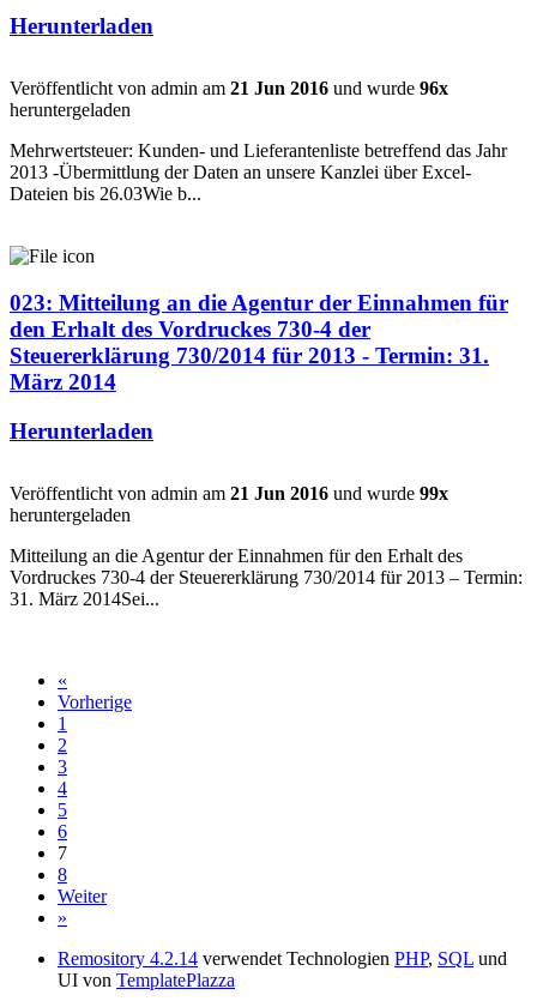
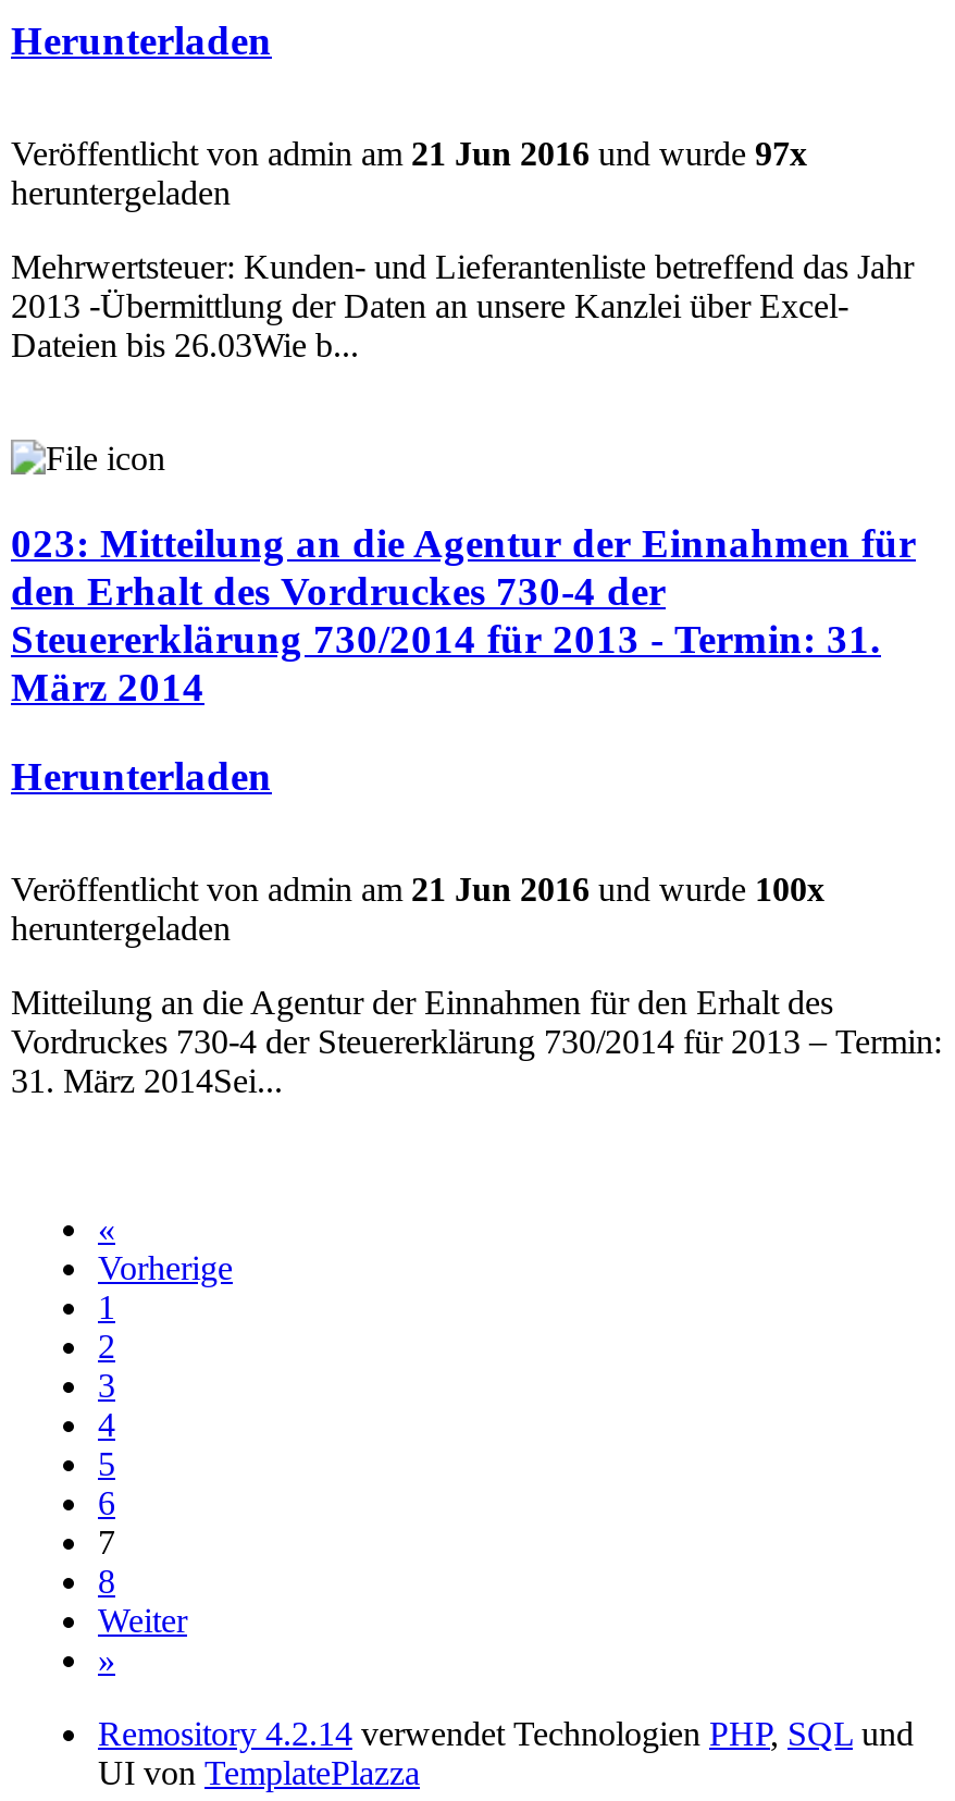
[10,78,448,99] Veröffentlicht von admin am 21 Jun 2016 und wurde 96x -> [11,136,807,173] Veröffentlicht von admin am 21 Jun 2016 und wurde 97x
[10,484,448,504] Veröffentlicht von admin am 21 Jun 2016 und wurde 99x -> [11,871,824,908] Veröffentlicht von admin am 21 Jun 2016 und wurde 100x

